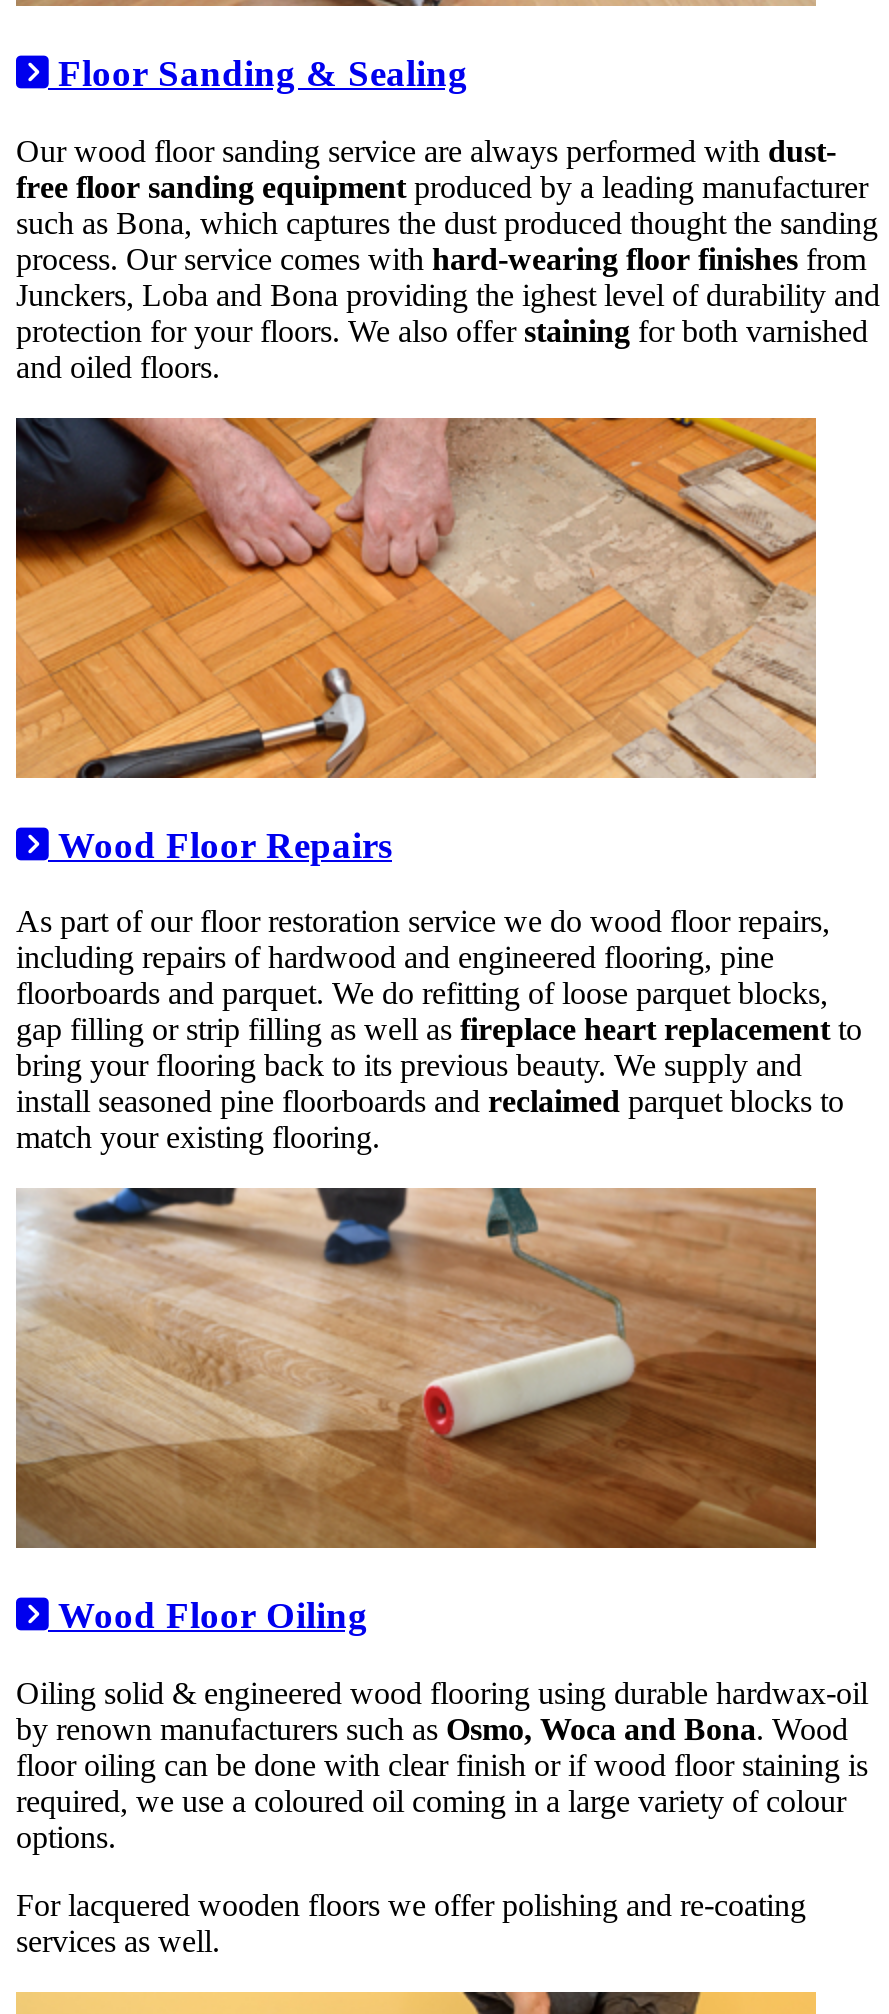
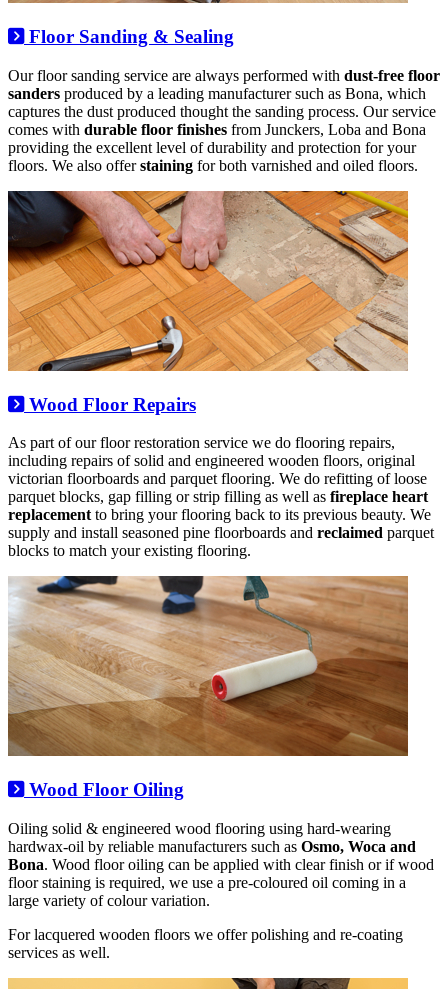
[16,134,880,384] Our wood floor sanding service are always performed with dust- | free floor sanding equipment produced by a leading manufacturer | such as Bona, which captures the dust produced thought the sanding | process. Our service comes with hard-wearing floor finishes from | Junckers, Loba and Bona providing the ighest level of durability and | protection for your floors. We also offer staining for both varnished | and oiled floors. -> [8,67,440,174] Our floor sanding service are always performed with dust-free floor | sanders produced by a leading manufacturer such as Bona, which | captures the dust produced thought the sanding process. Our service | comes with durable floor finishes from Junckers, Loba and Bona | providing the excellent level of durability and protection for your | floors. We also offer staining for both varnished and oiled floors.
[16,904,862,1154] As part of our floor restoration service we do wood floor repairs, | including repairs of hardwood and engineered flooring, pine | floorboards and parquet. We do refitting of loose parquet blocks, | gap filling or strip filling as well as fireplace heart replacement to | bring your flooring back to its previous beauty. We supply and | install seasoned pine floorboards and reclaimed parquet blocks to | match your existing flooring. -> [8,434,434,559] As part of our floor restoration service we do flooring repairs, | including repairs of solid and engineered wooden floors, original | victorian floorboards and parquet flooring. We do refitting of loose | parquet blocks, gap filling or strip filling as well as fireplace heart | replacement to bring your flooring back to its previous beauty. We | supply and install seasoned pine floorboards and reclaimed parquet | blocks to match your existing flooring.
[16,1675,868,1853] Oiling solid & engineered wood flooring using durable hardwax-oil | by renown manufacturers such as Osmo, Woca and Bona. Wood | floor oiling can be done with clear finish or if wood floor staining is | required, we use a coloured oil coming in a large variety of colour | options. -> [8,820,434,909] Oiling solid & engineered wood flooring using hard-wearing | hardwax-oil by reliable manufacturers such as Osmo, Woca and | Bona. Wood floor oiling can be applied with clear finish or if wood | floor staining is required, we use a pre-coloured oil coming in a | large variety of colour variation.

